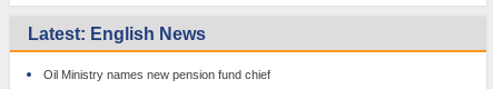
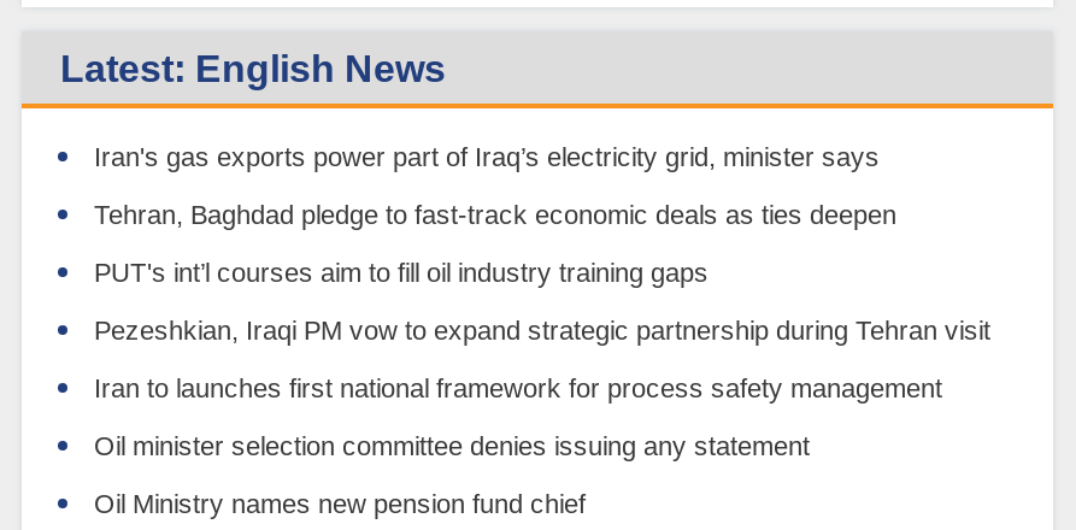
none -> [94,142,990,460] Iran's gas exports power part of Iraq’s electricity grid, minister says | Tehran, Baghdad pledge to fast-track economic deals as ties deepen | PUT's int’l courses aim to fill oil industry training gaps | Pezeshkian, Iraqi PM vow to expand strategic partnership during Tehran visit | Iran to launches first national framework for process safety management | Oil minister selection committee denies issuing any statement

